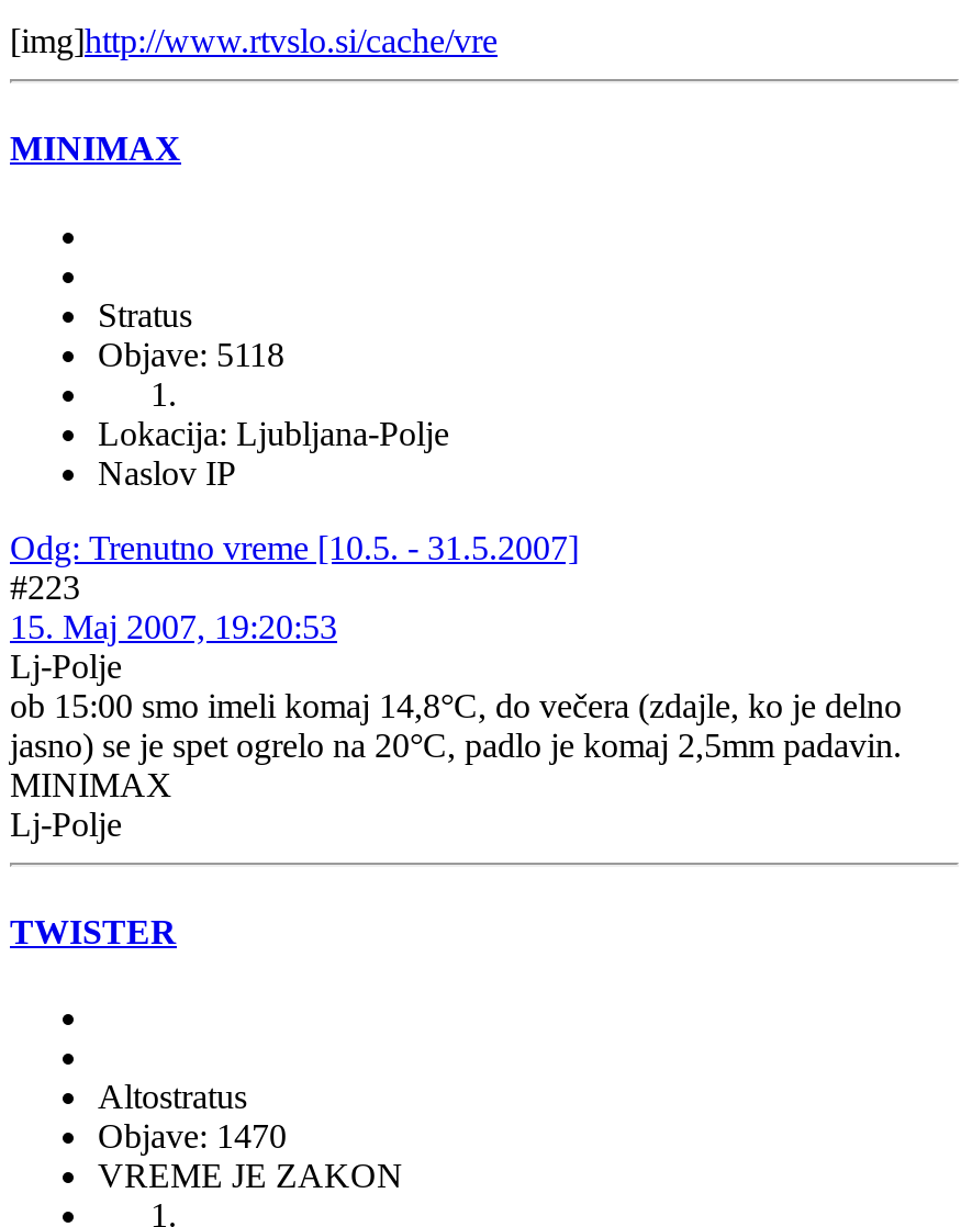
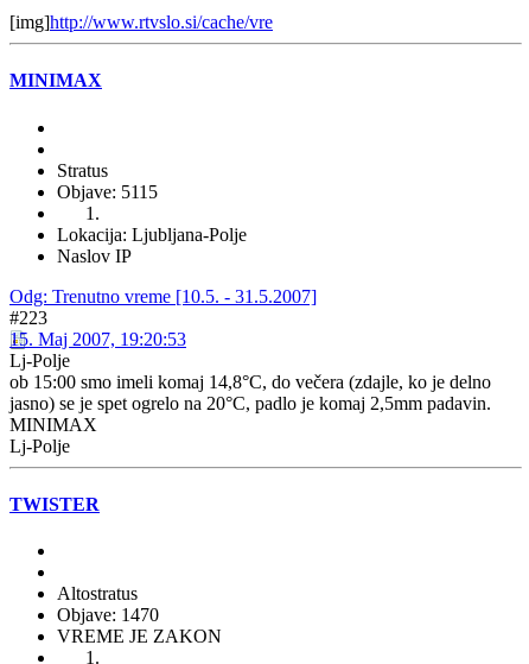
[98,335,284,372] Objave: 5118 -> [57,181,158,201] Objave: 5115

